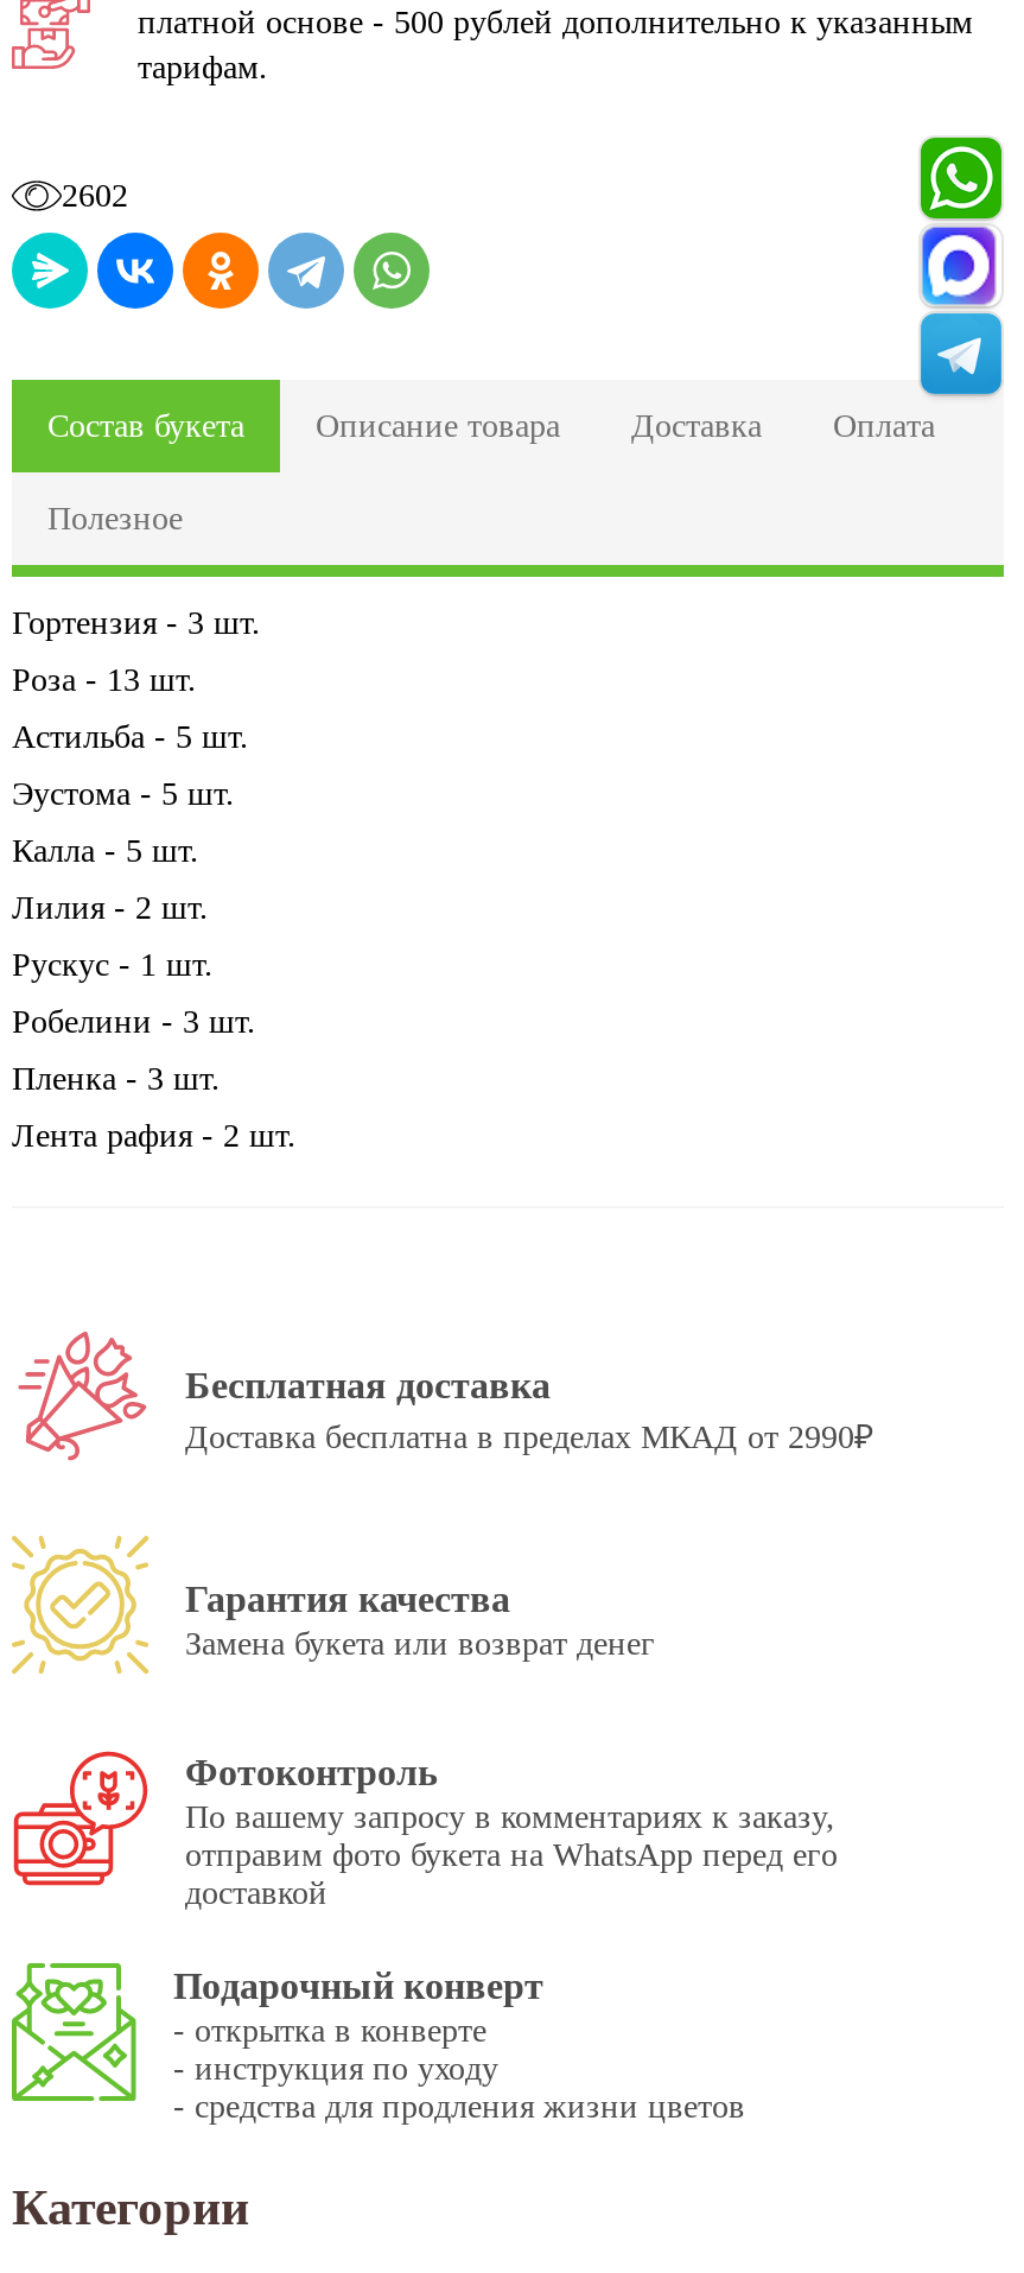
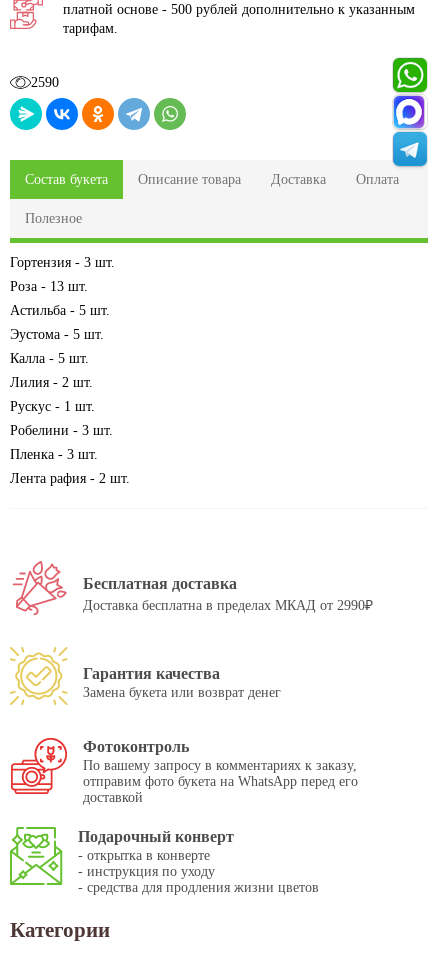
[62,178,128,213] 2602 -> [31,75,59,90] 2590

